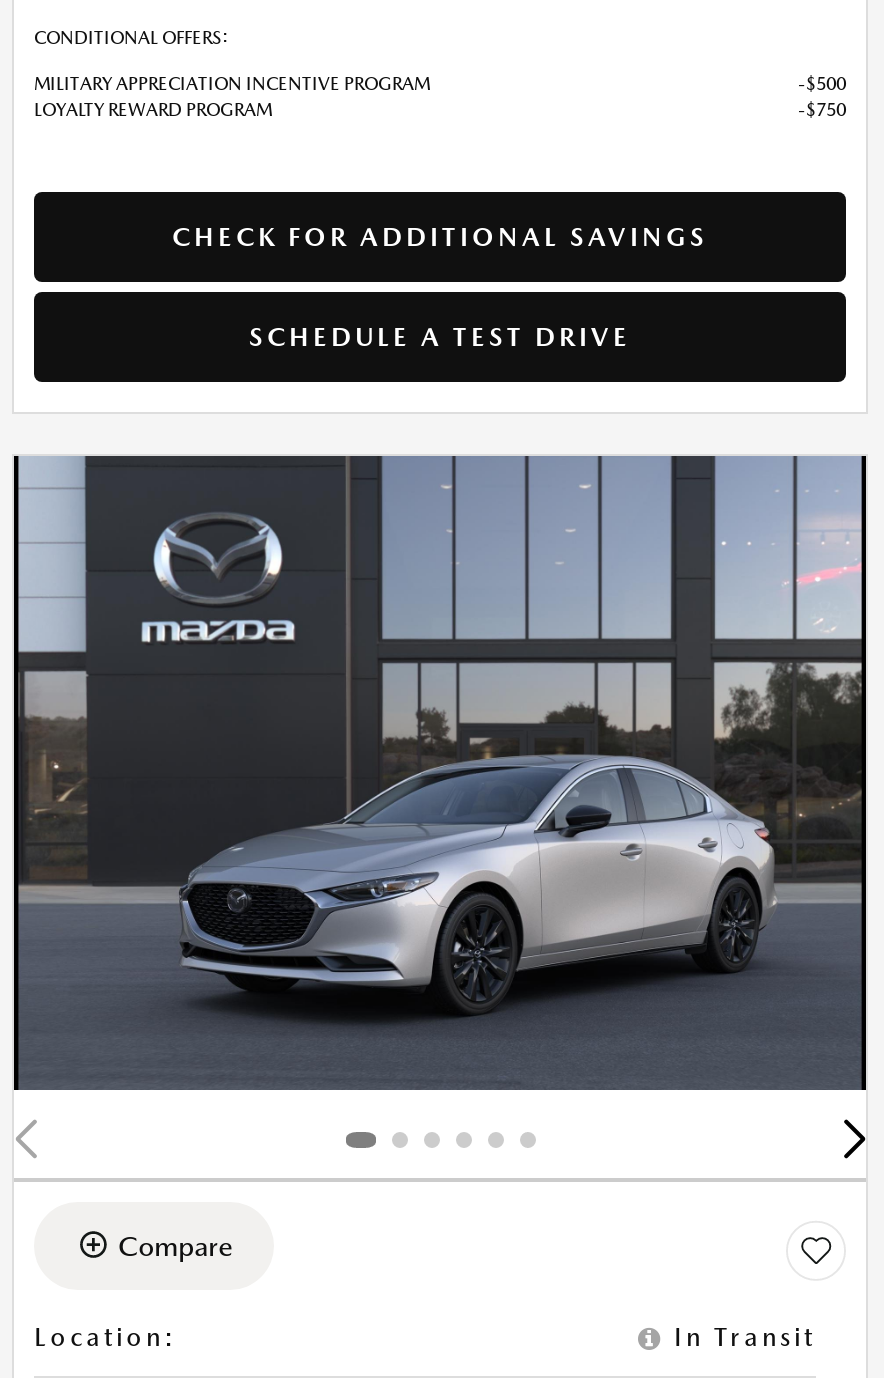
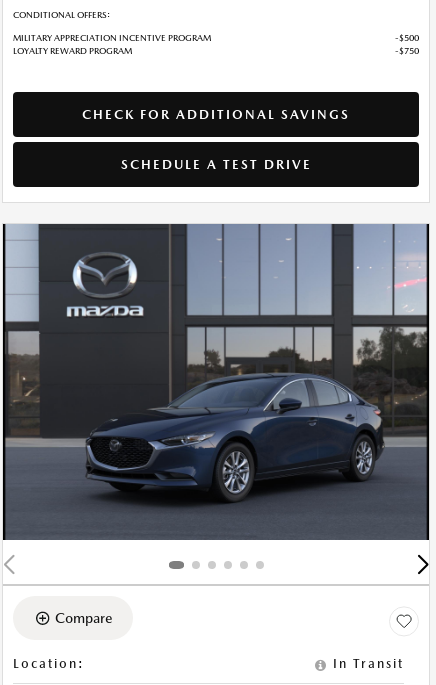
[182,756,776,996] [image] -> [87,375,385,494] [image]

